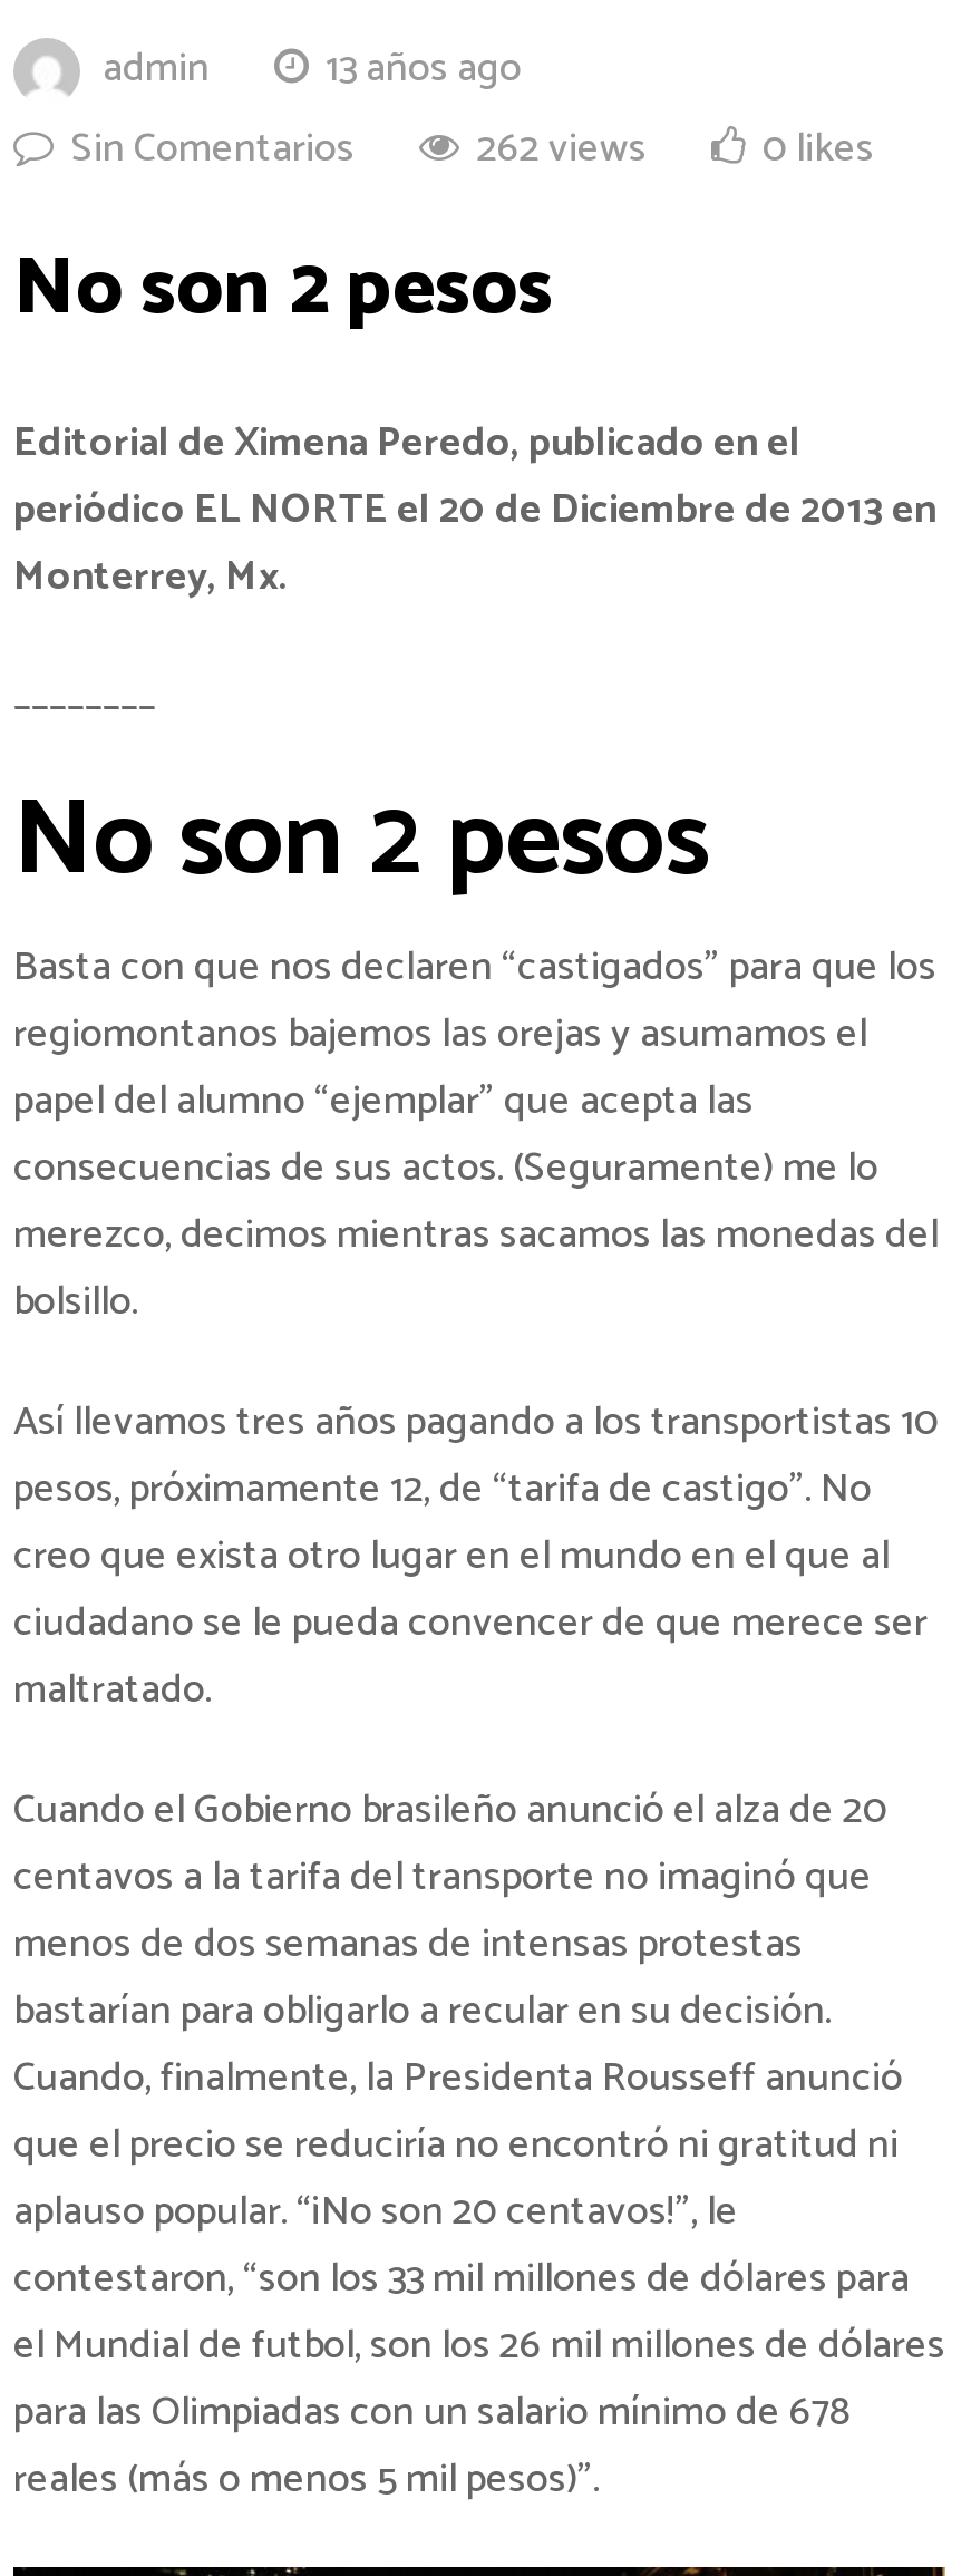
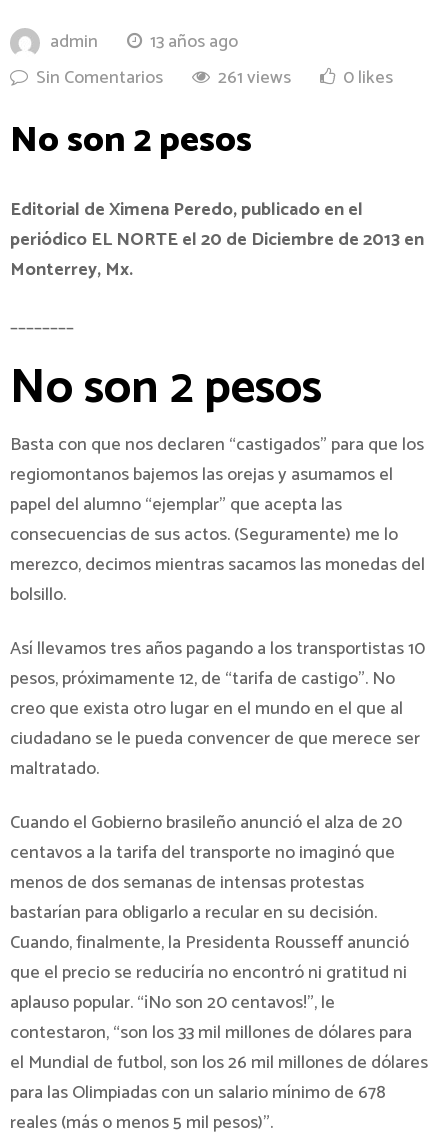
[477,116,647,183] 262 views -> [218,63,291,93] 261 views

